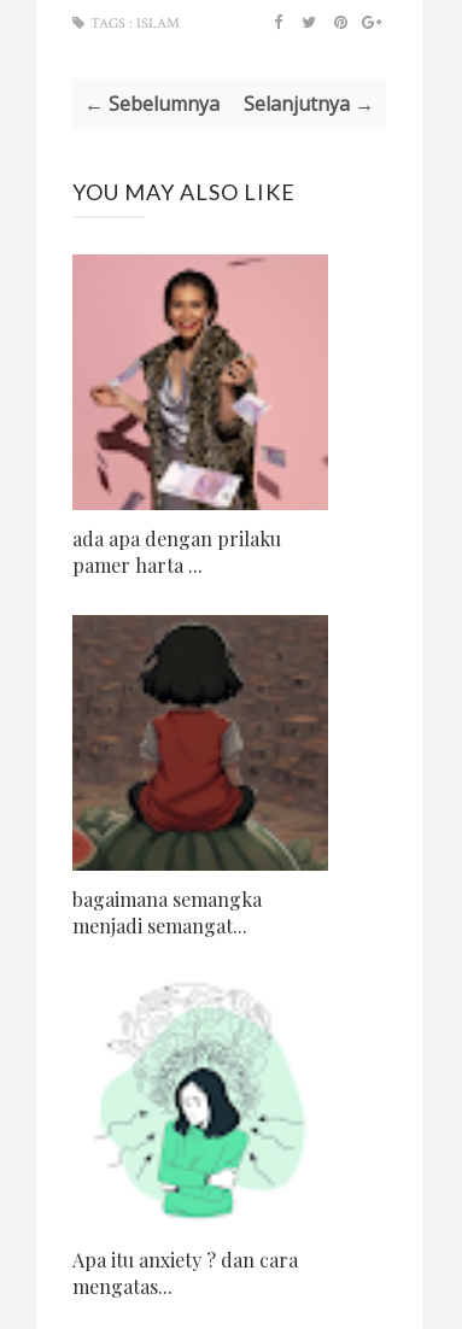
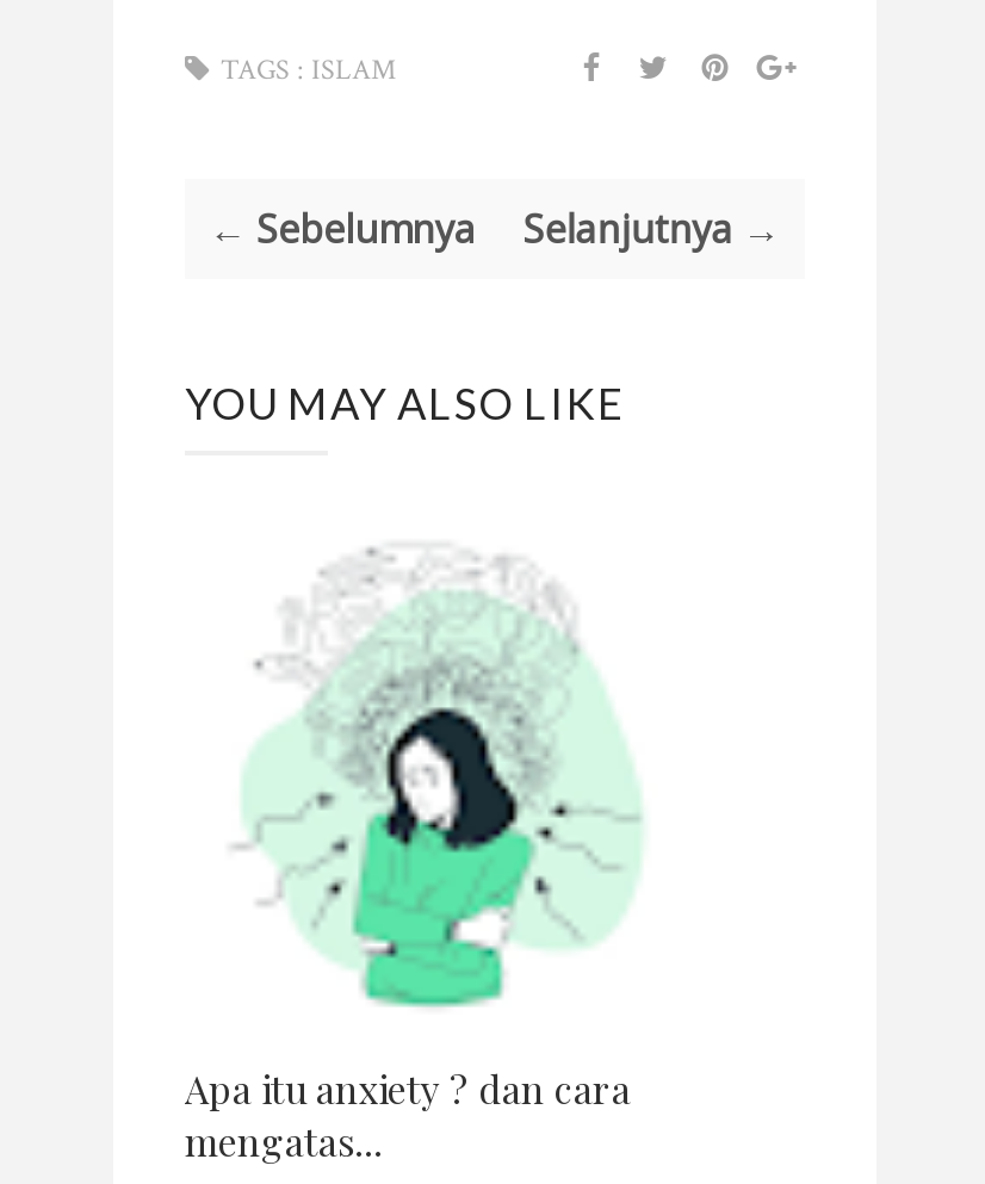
[71,253,329,578] [image] | ada apa dengan prilaku | pamer harta ... -> none
[71,614,329,938] [image] | bagaimana semangka | menjadi semangat... -> none

